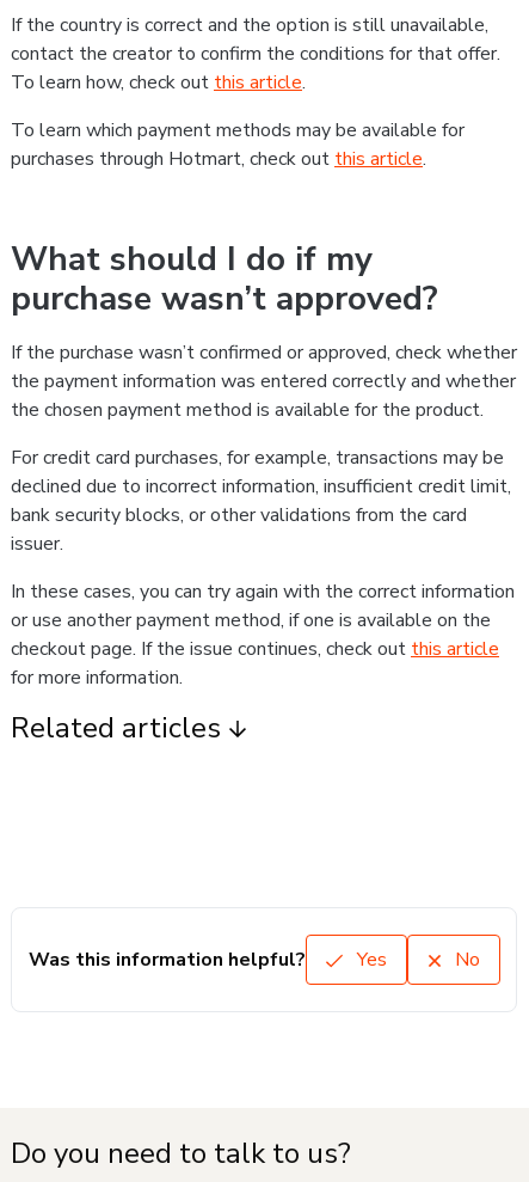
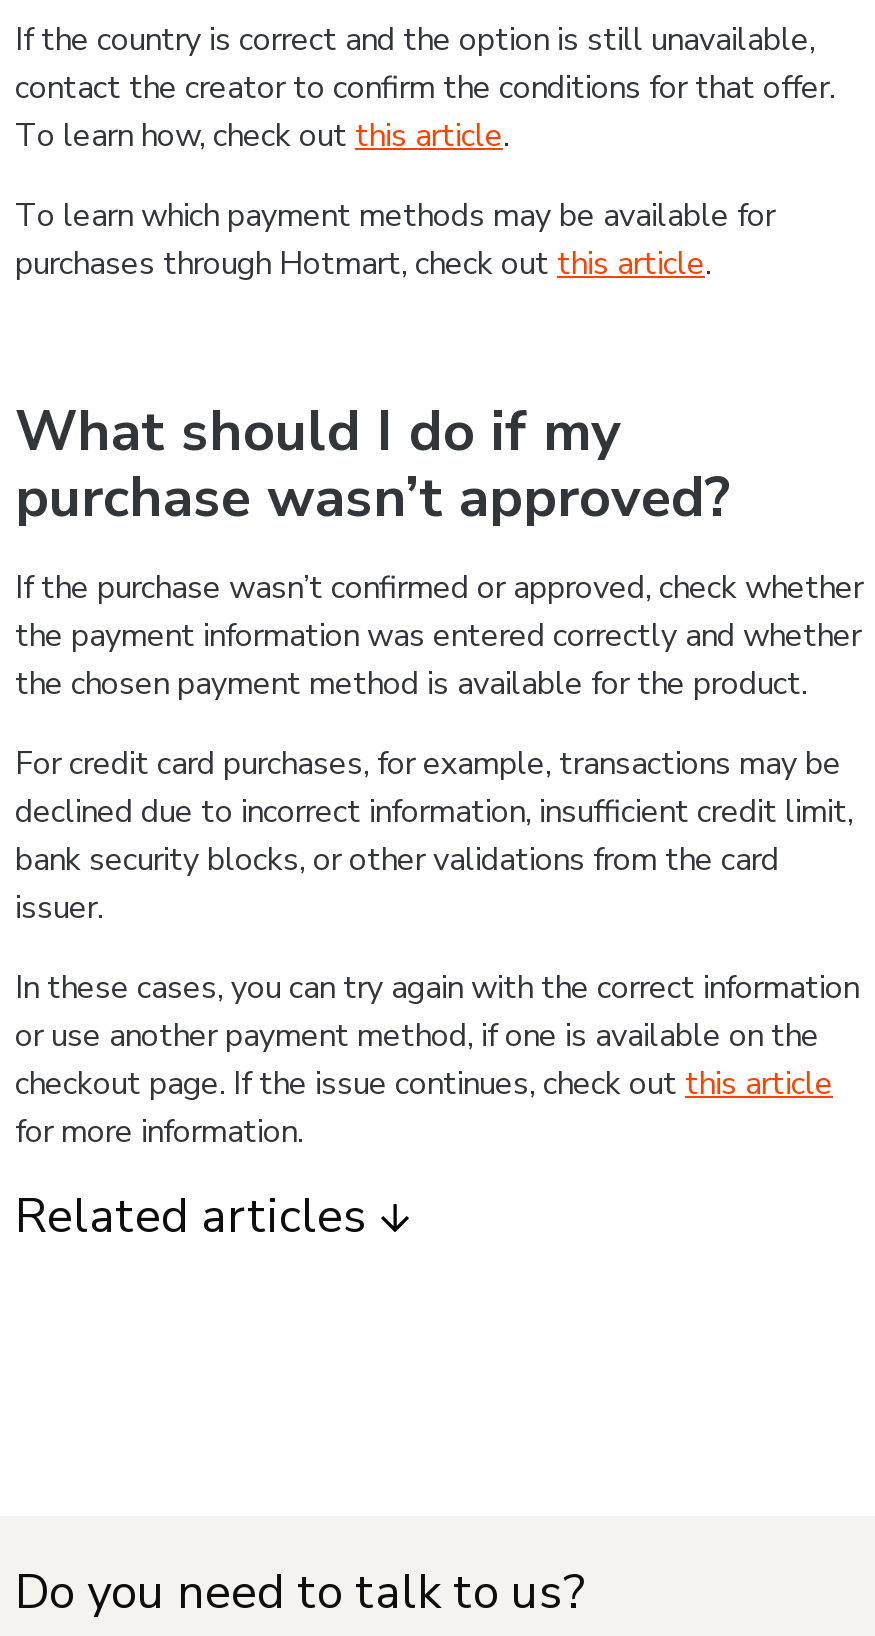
[28,947,479,973] Was this information helpful? | Yes | No -> none

